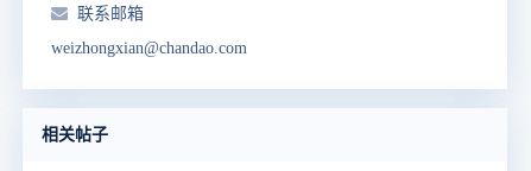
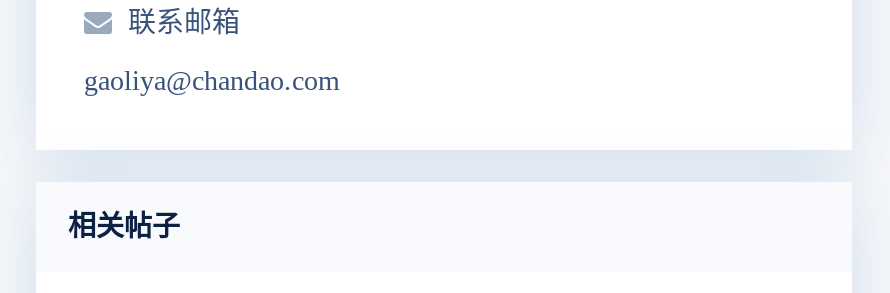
[51,39,247,57] weizhongxian@chandao.com -> [84,66,340,96] gaoliya@chandao.com

